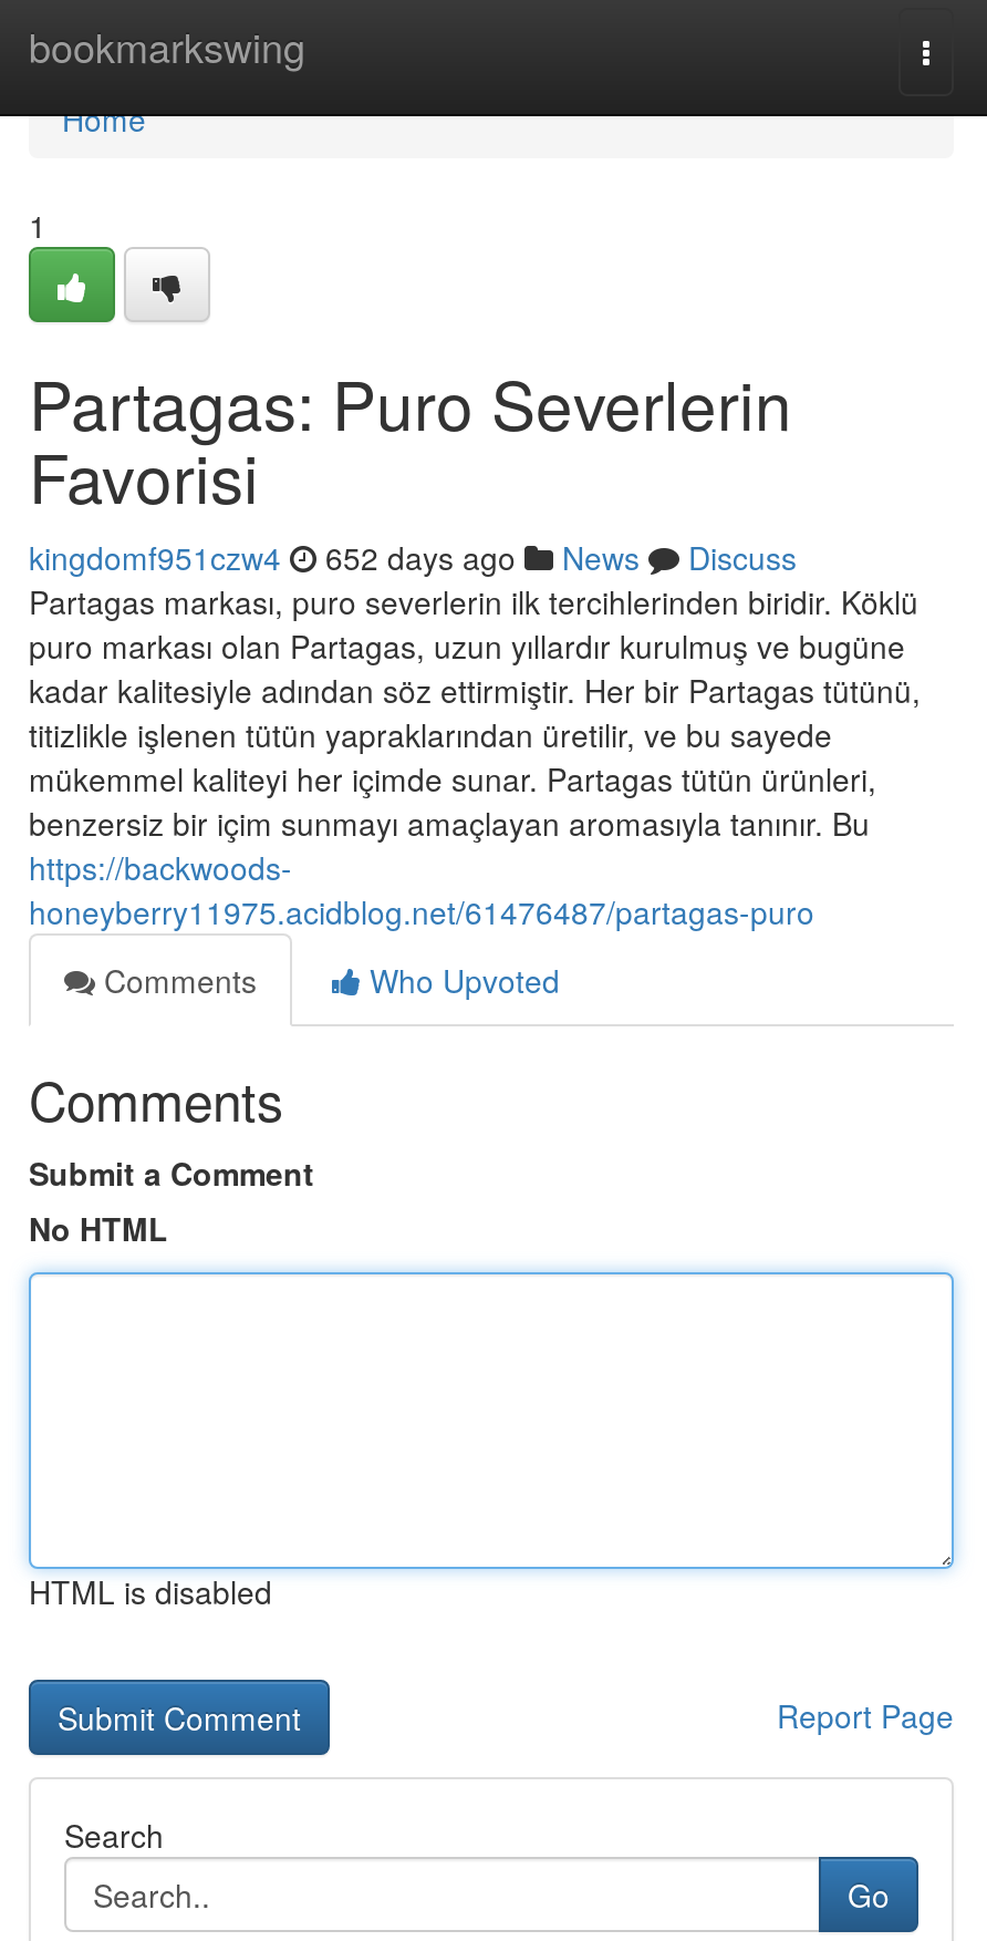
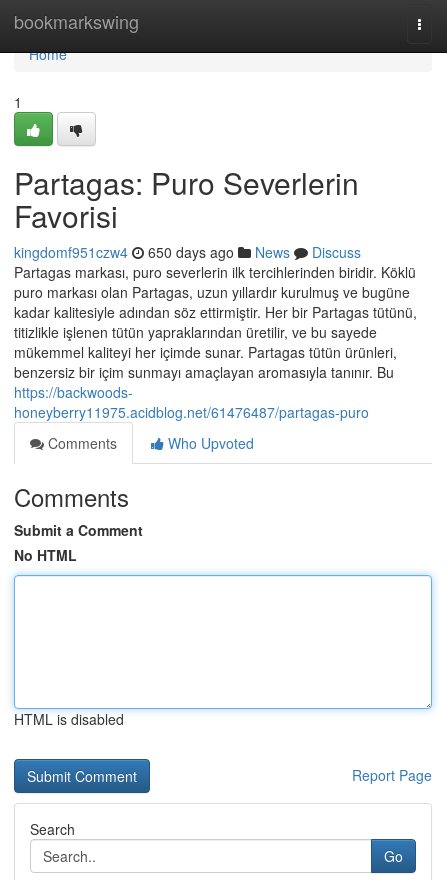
[29,535,797,579] kingdomf951czw4 652 days ago News Discuss -> [14,242,361,262] kingdomf951czw4 650 days ago News Discuss

